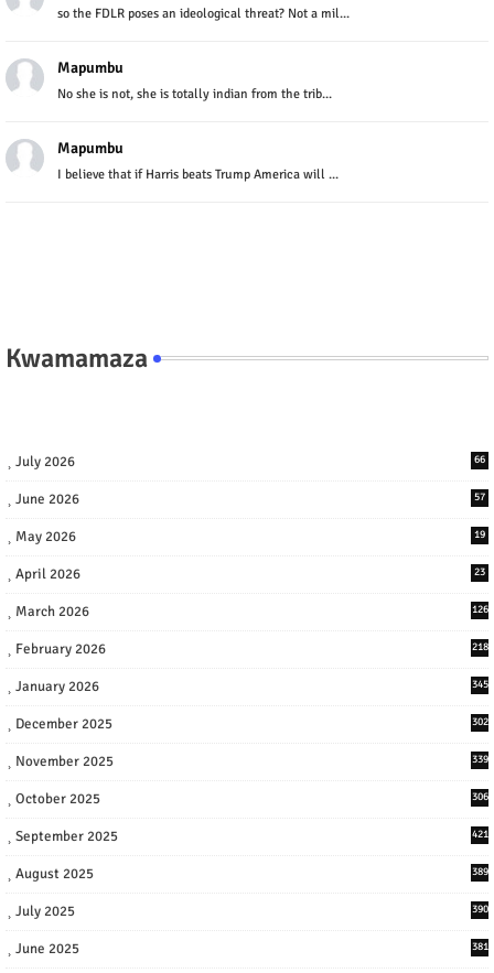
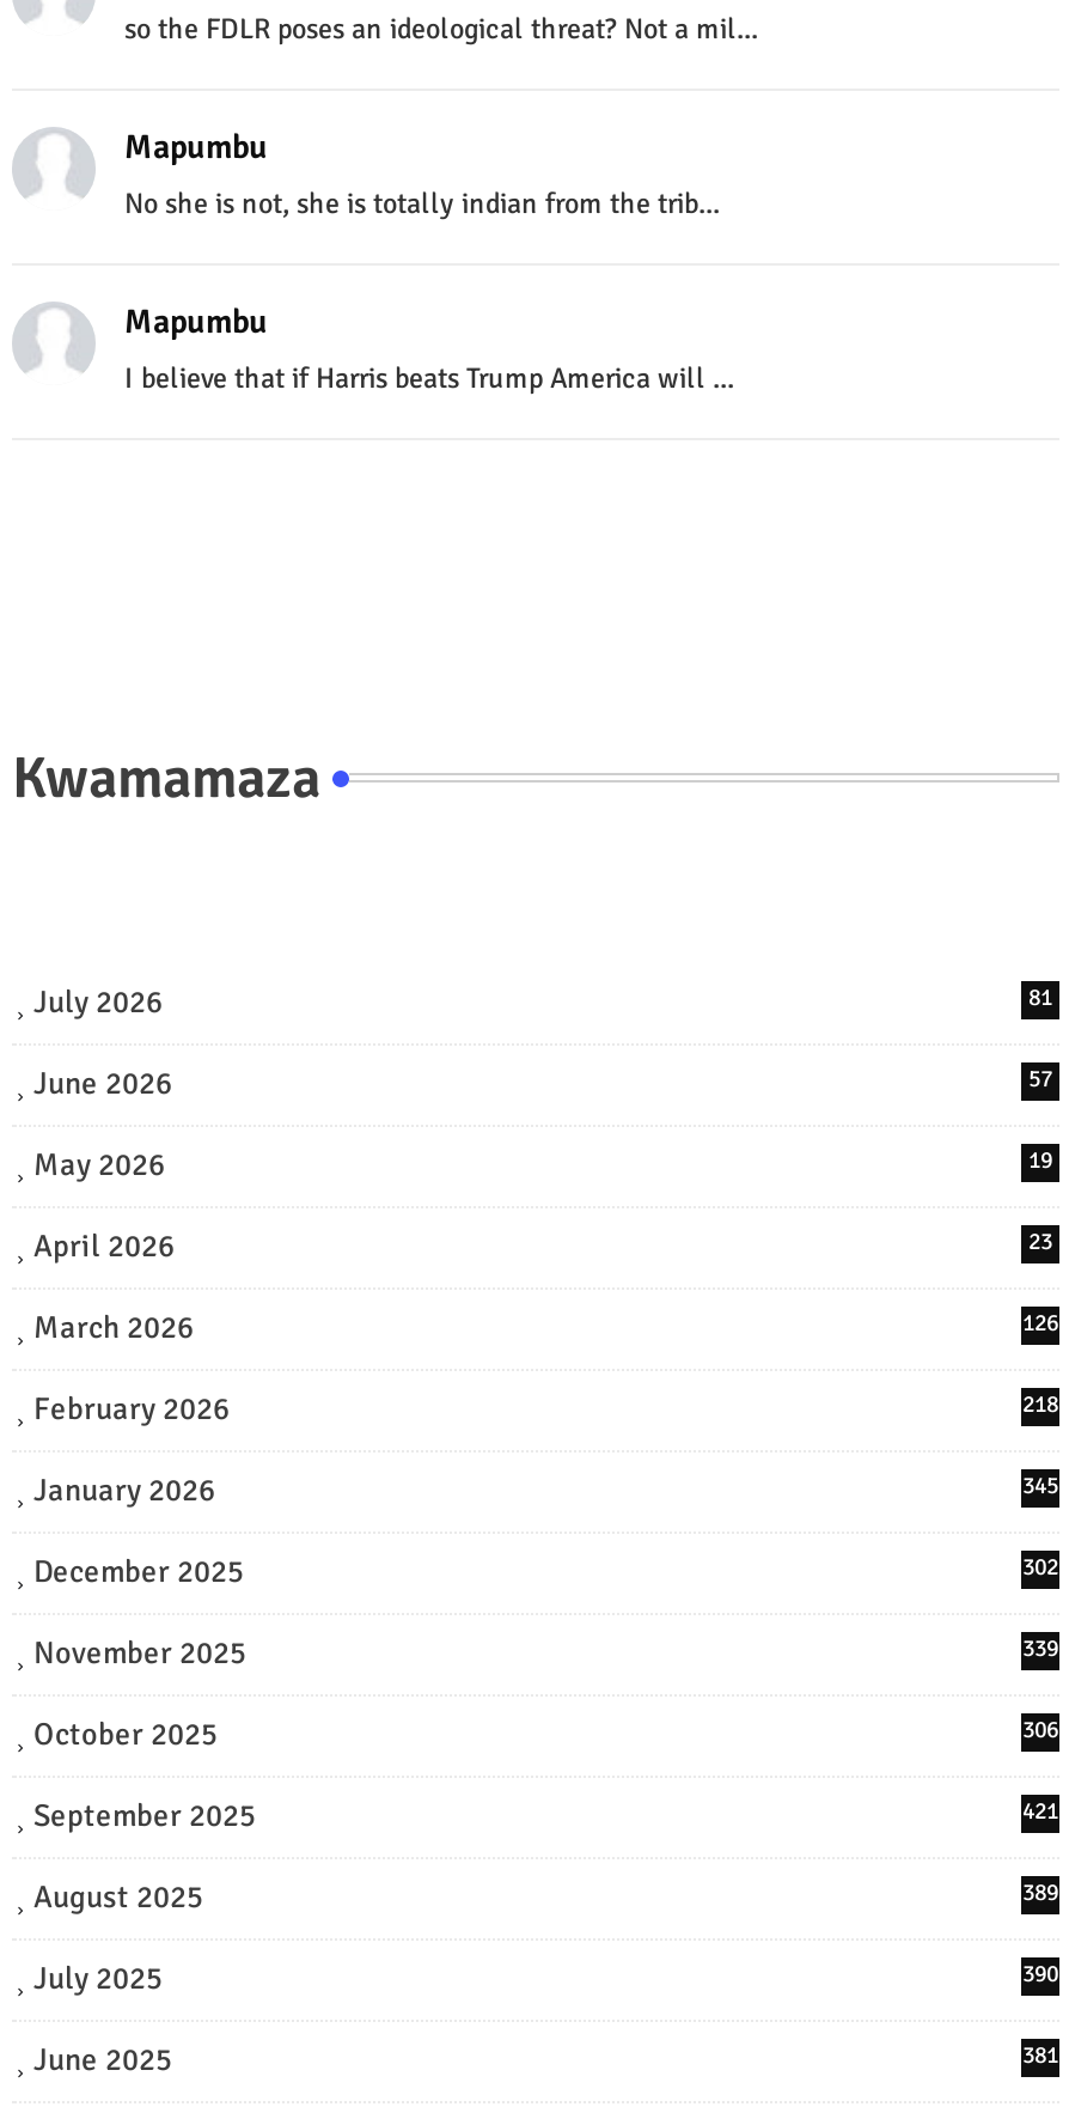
[474,453,485,466] 66 -> [1028,983,1052,1012] 81

